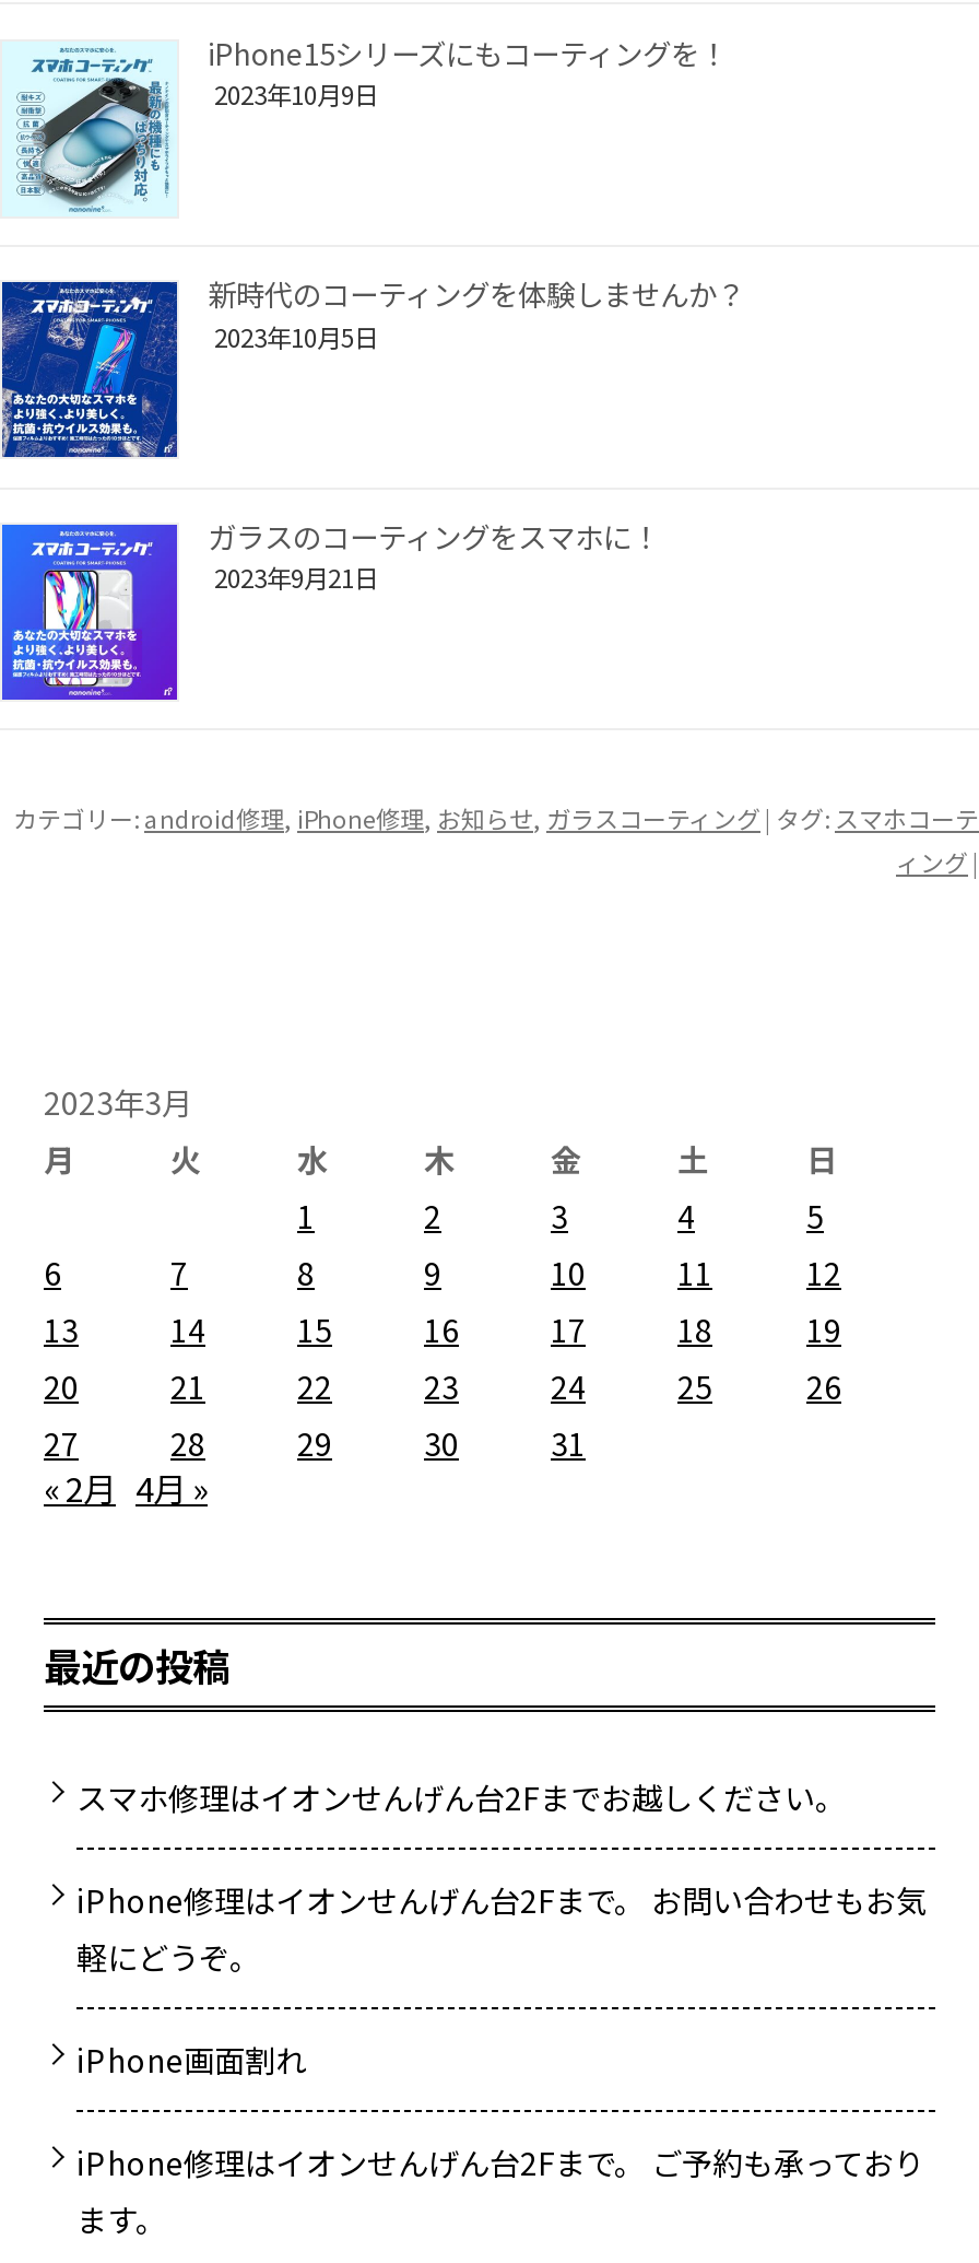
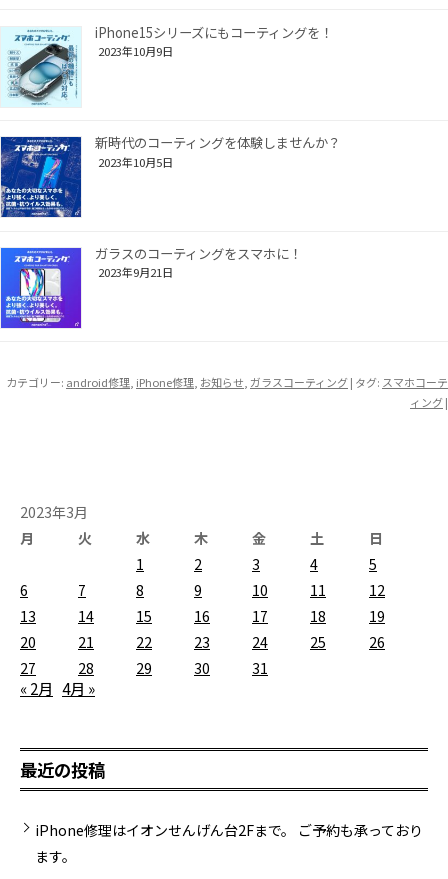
[76,1775,927,2081] スマホ修理はイオンせんげん台2Fまでお越しください。 | iPhone修理はイオンせんげん台2Fまで。 お問い合わせもお気 | 軽にどうぞ。 | iPhone画面割れ -> none

